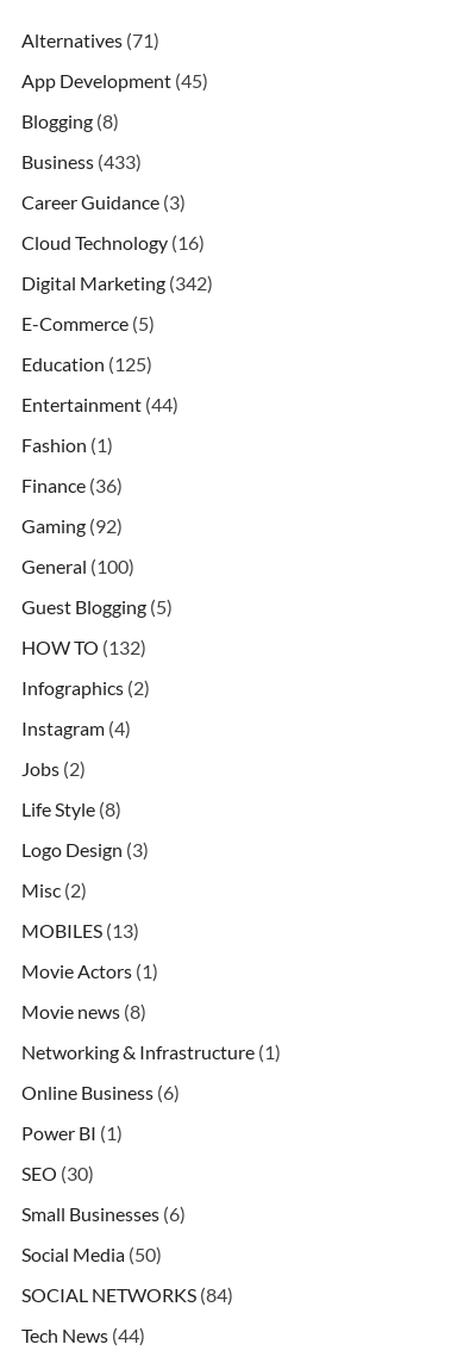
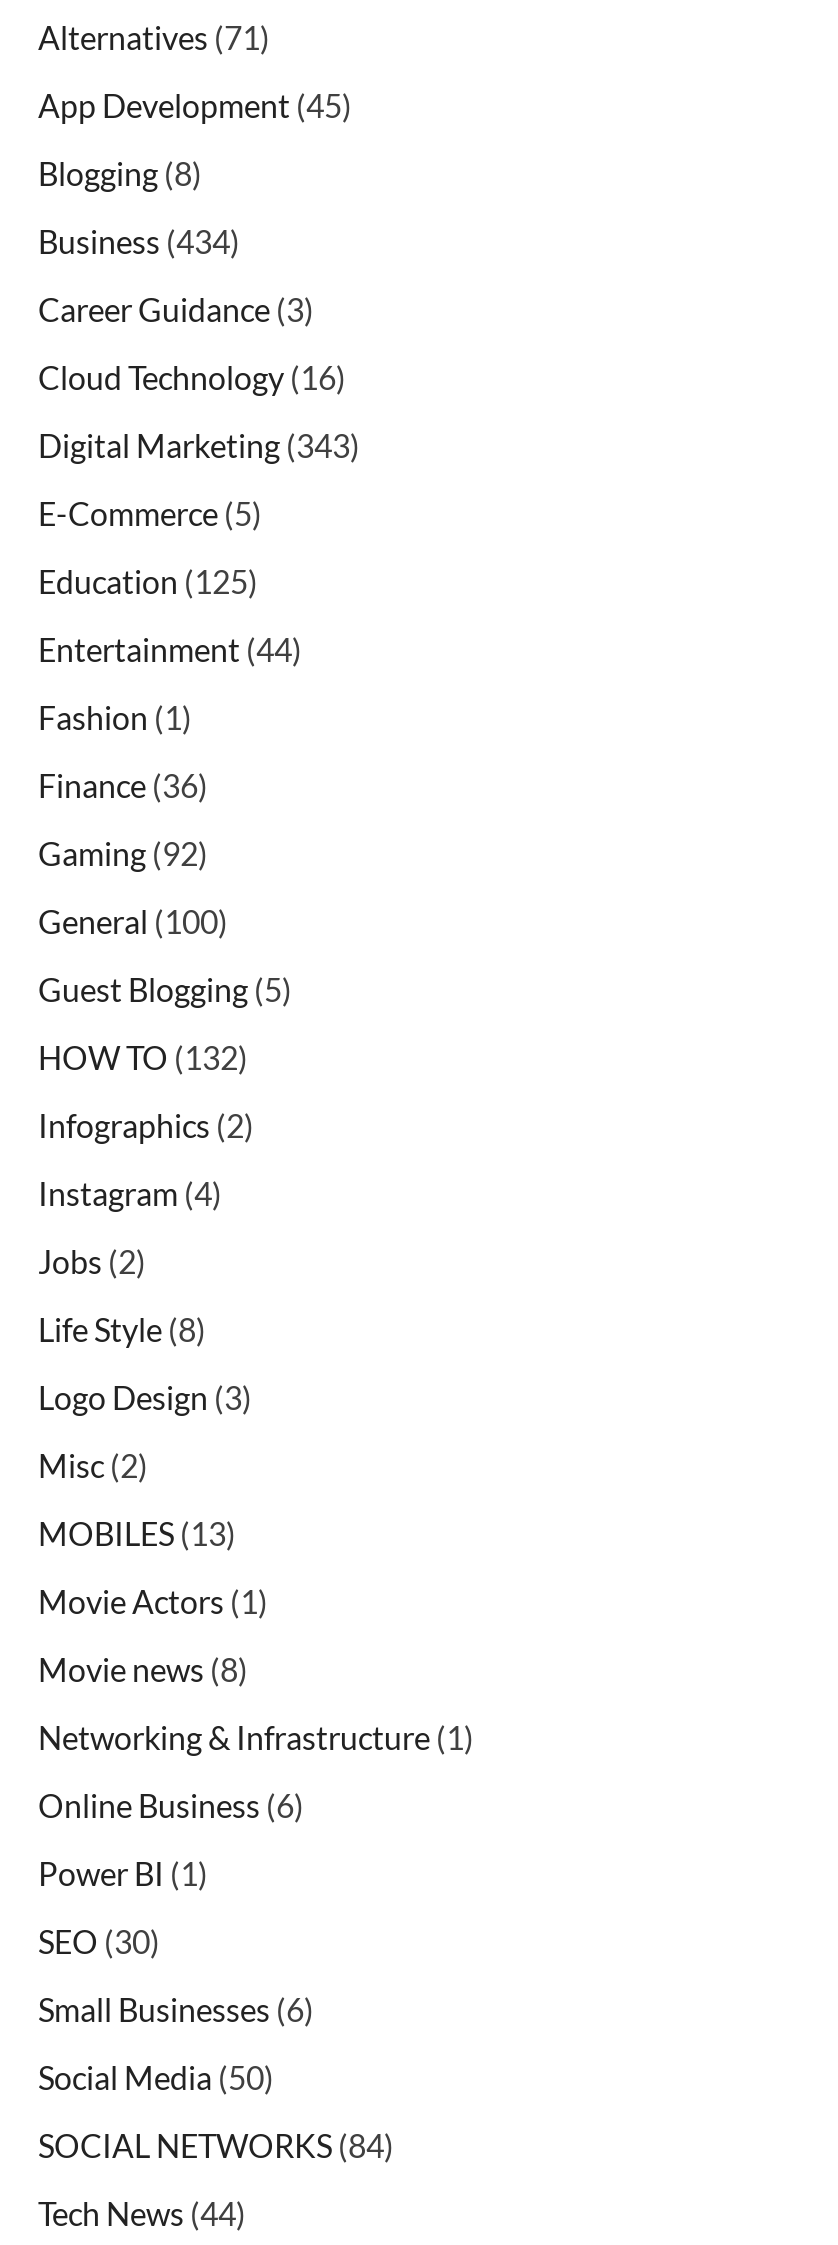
[21,150,142,172] Business (433) -> [38,222,240,260] Business (434)
[21,271,213,294] Digital Marketing (342) -> [38,426,360,464] Digital Marketing (343)

